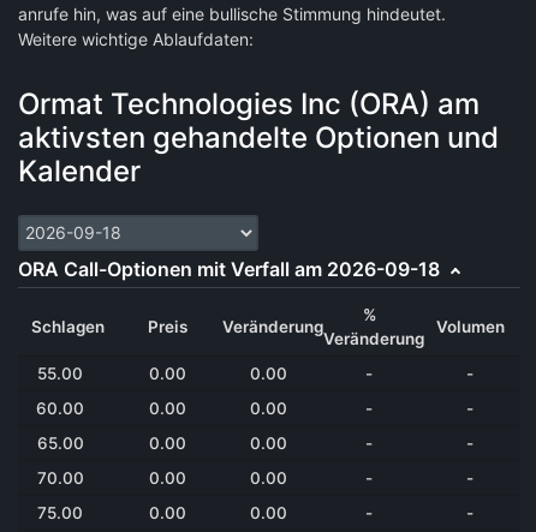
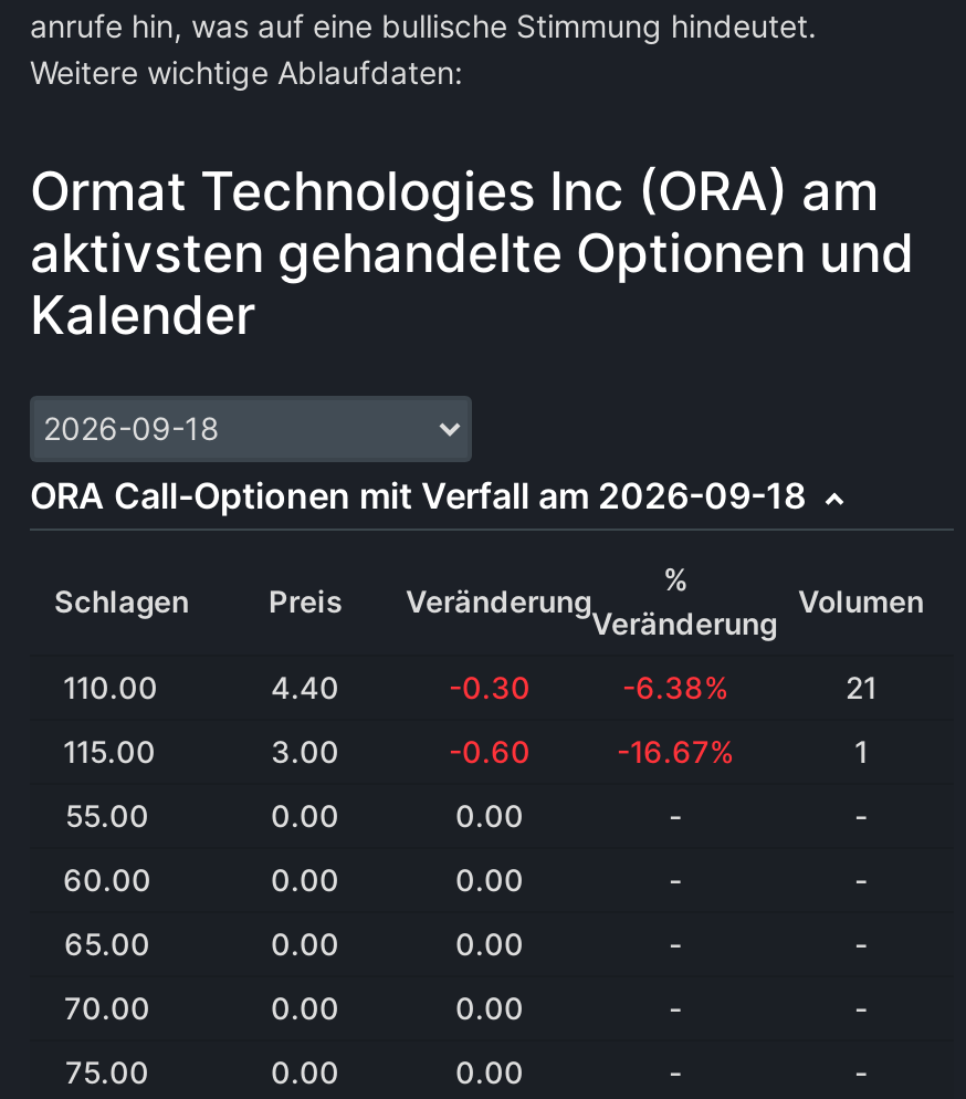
none -> [63,669,876,768] 110.00 | 4.40 | -0.30 | -6.38% | 21 | 115.00 | 3.00 | -0.60 | -16.67% | 1

